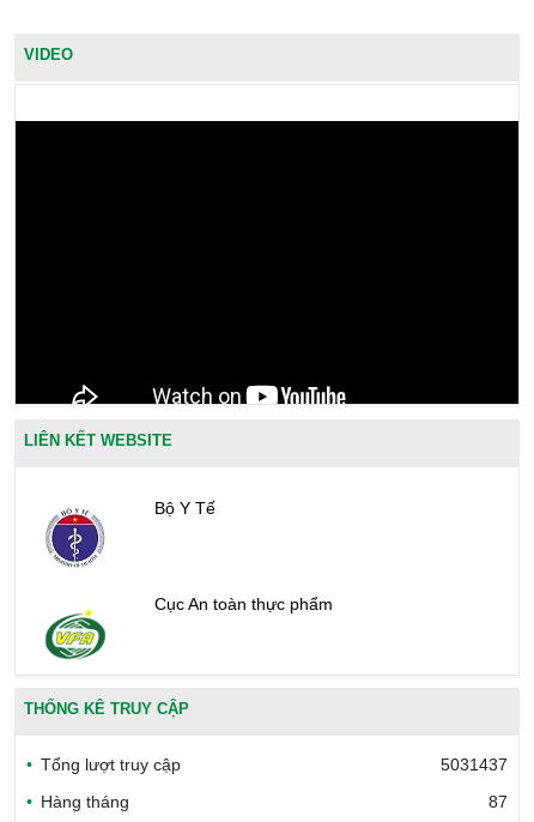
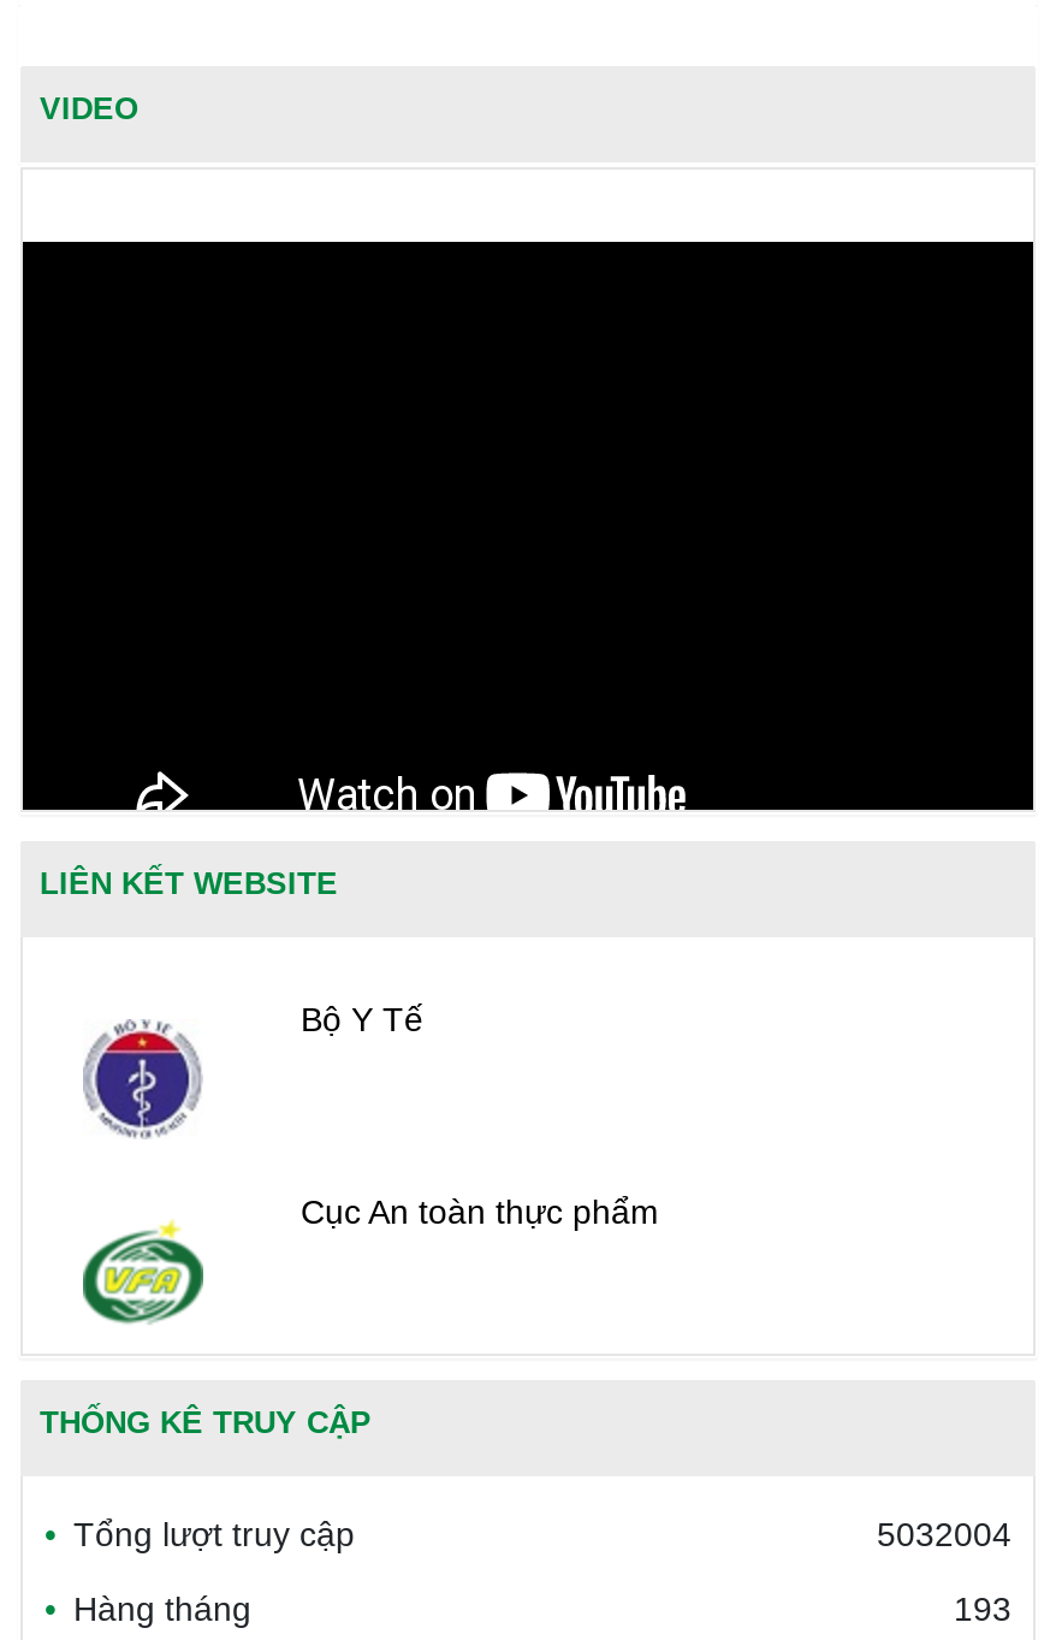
[441,755,508,774] 5031437 -> [877,1515,1011,1554] 5032004
[489,792,508,811] 87 -> [954,1590,1011,1628] 193

